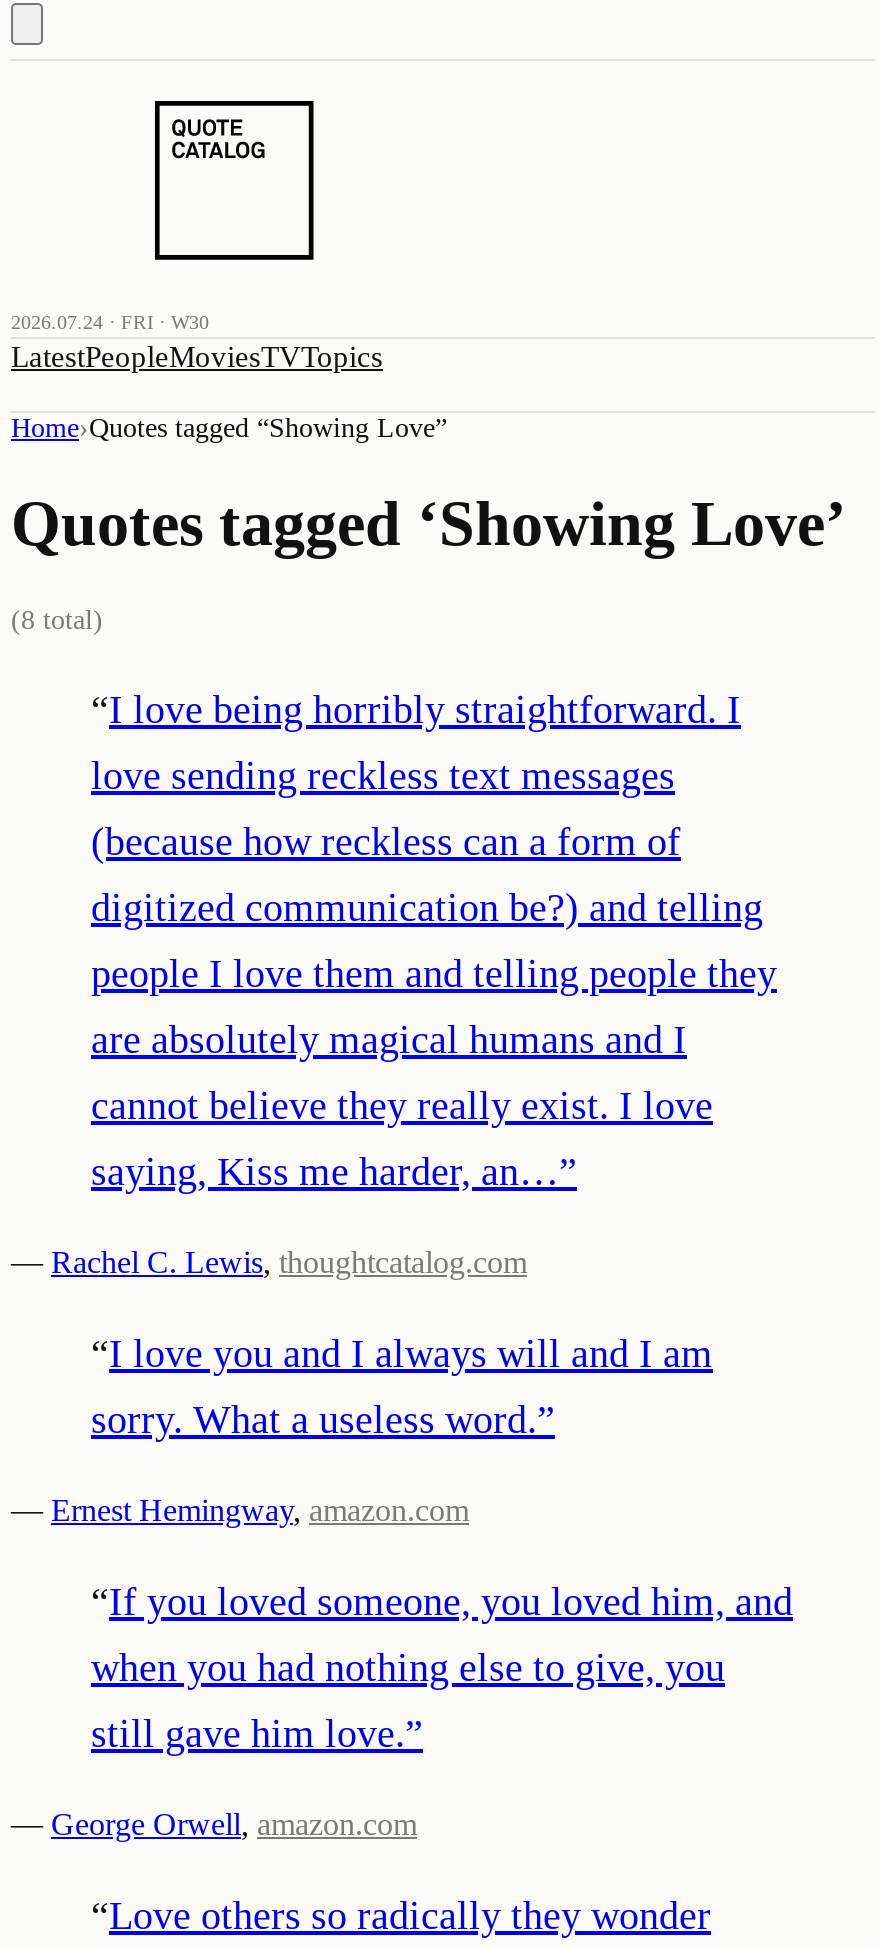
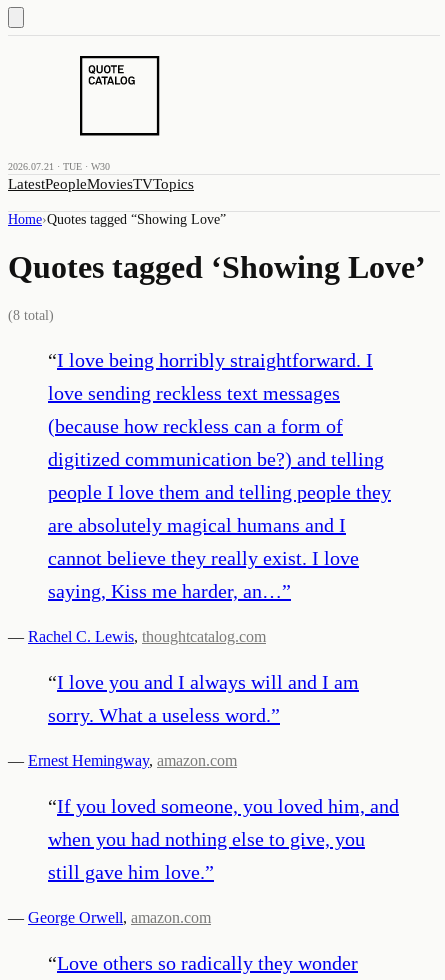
[11,311,209,333] 2026.07.24 · FRI · W30 -> [8,161,110,172] 2026.07.21 · TUE · W30

